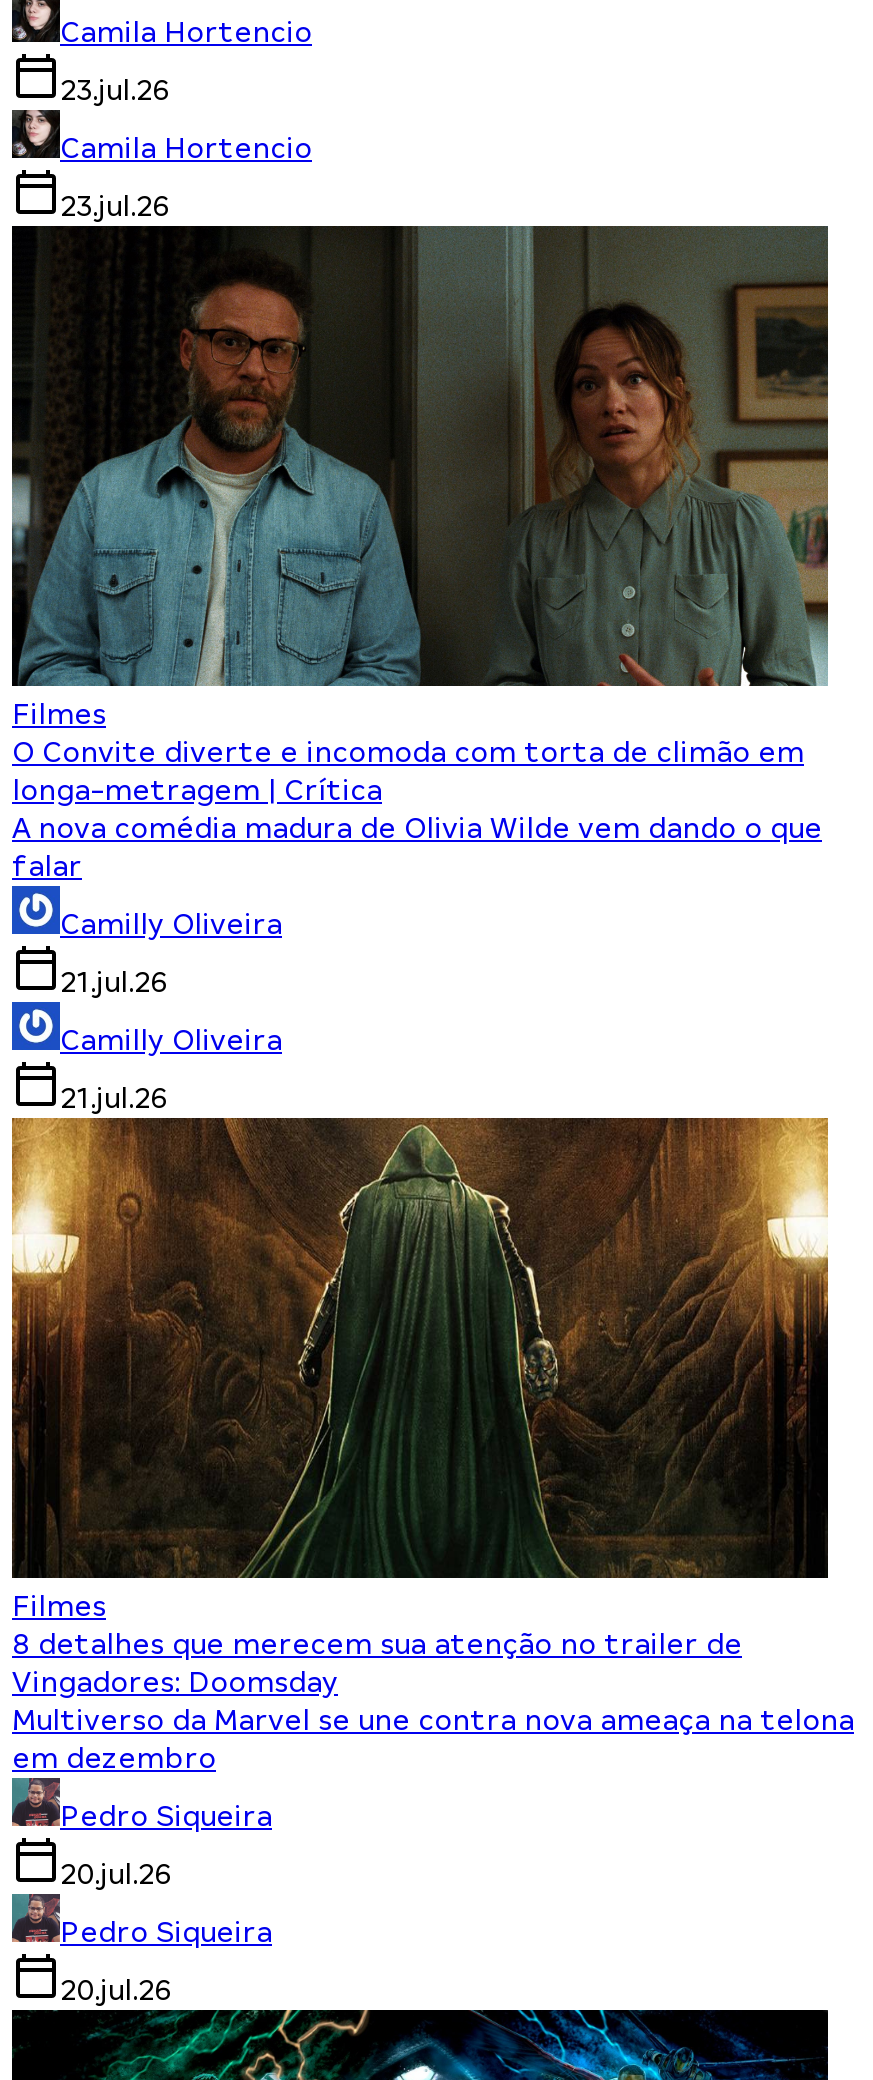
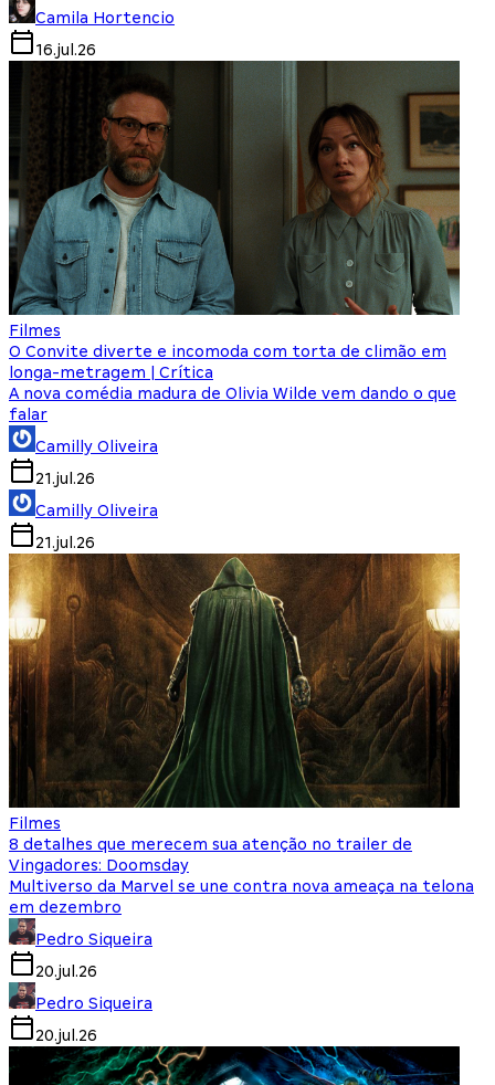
[60,74,312,222] 23.jul.26 | Camila Hortencio | 23.jul.26 -> [35,41,96,59] 16.jul.26

